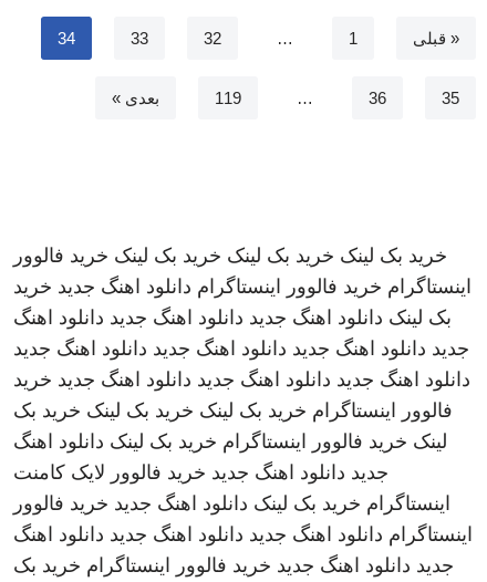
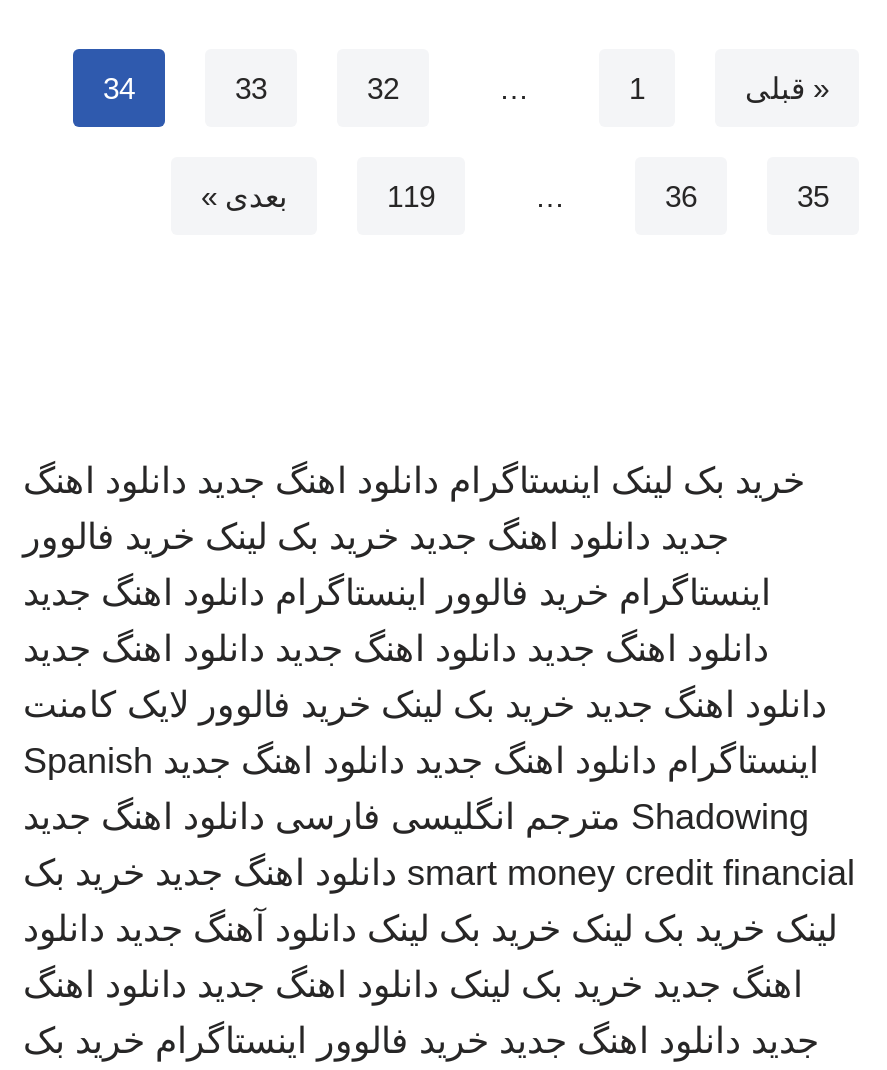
[13,245,473,545] خرید بک لینک خرید بک لینک خرید بک لینک خرید فالوور | اینستاگرام خرید فالوور اینستاگرام دانلود اهنگ جدید خرید | بک لینک دانلود اهنگ جدید دانلود اهنگ جدید دانلود اهنگ | جدید دانلود اهنگ جدید دانلود اهنگ جدید دانلود اهنگ جدید | دانلود اهنگ جدید دانلود اهنگ جدید دانلود اهنگ جدید خرید | فالوور اینستاگرام خرید بک لینک خرید بک لینک خرید بک | لینک خرید فالوور اینستاگرام خرید بک لینک دانلود اهنگ | جدید دانلود اهنگ جدید خرید فالوور لایک کامنت | اینستاگرام خرید بک لینک دانلود اهنگ جدید خرید فالوور | اینستاگرام دانلود اهنگ جدید دانلود اهنگ جدید دانلود اهنگ -> [23,461,855,1005] خرید بک لینک اینستاگرام دانلود اهنگ جدید دانلود اهنگ | جدید دانلود اهنگ جدید خرید بک لینک خرید فالوور | اینستاگرام خرید فالوور اینستاگرام دانلود اهنگ جدید | دانلود اهنگ جدید دانلود اهنگ جدید دانلود اهنگ جدید | دانلود اهنگ جدید خرید بک لینک خرید فالوور لایک کامنت | اینستاگرام دانلود اهنگ جدید دانلود اهنگ جدید Spanish | Shadowing مترجم انگلیسی فارسی دانلود اهنگ جدید | smart money credit financial دانلود اهنگ جدید خرید بک | لینک خرید بک لینک خرید بک لینک دانلود آهنگ جدید دانلود | اهنگ جدید خرید بک لینک دانلود اهنگ جدید دانلود اهنگ

